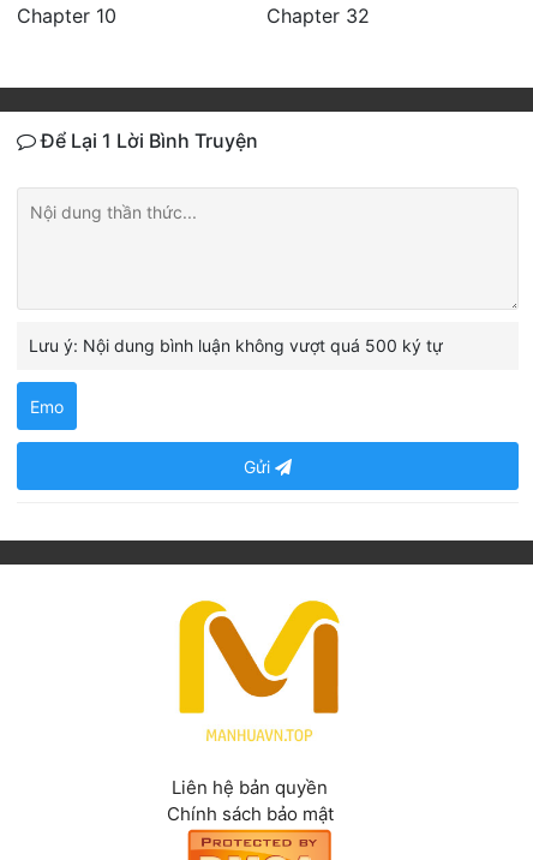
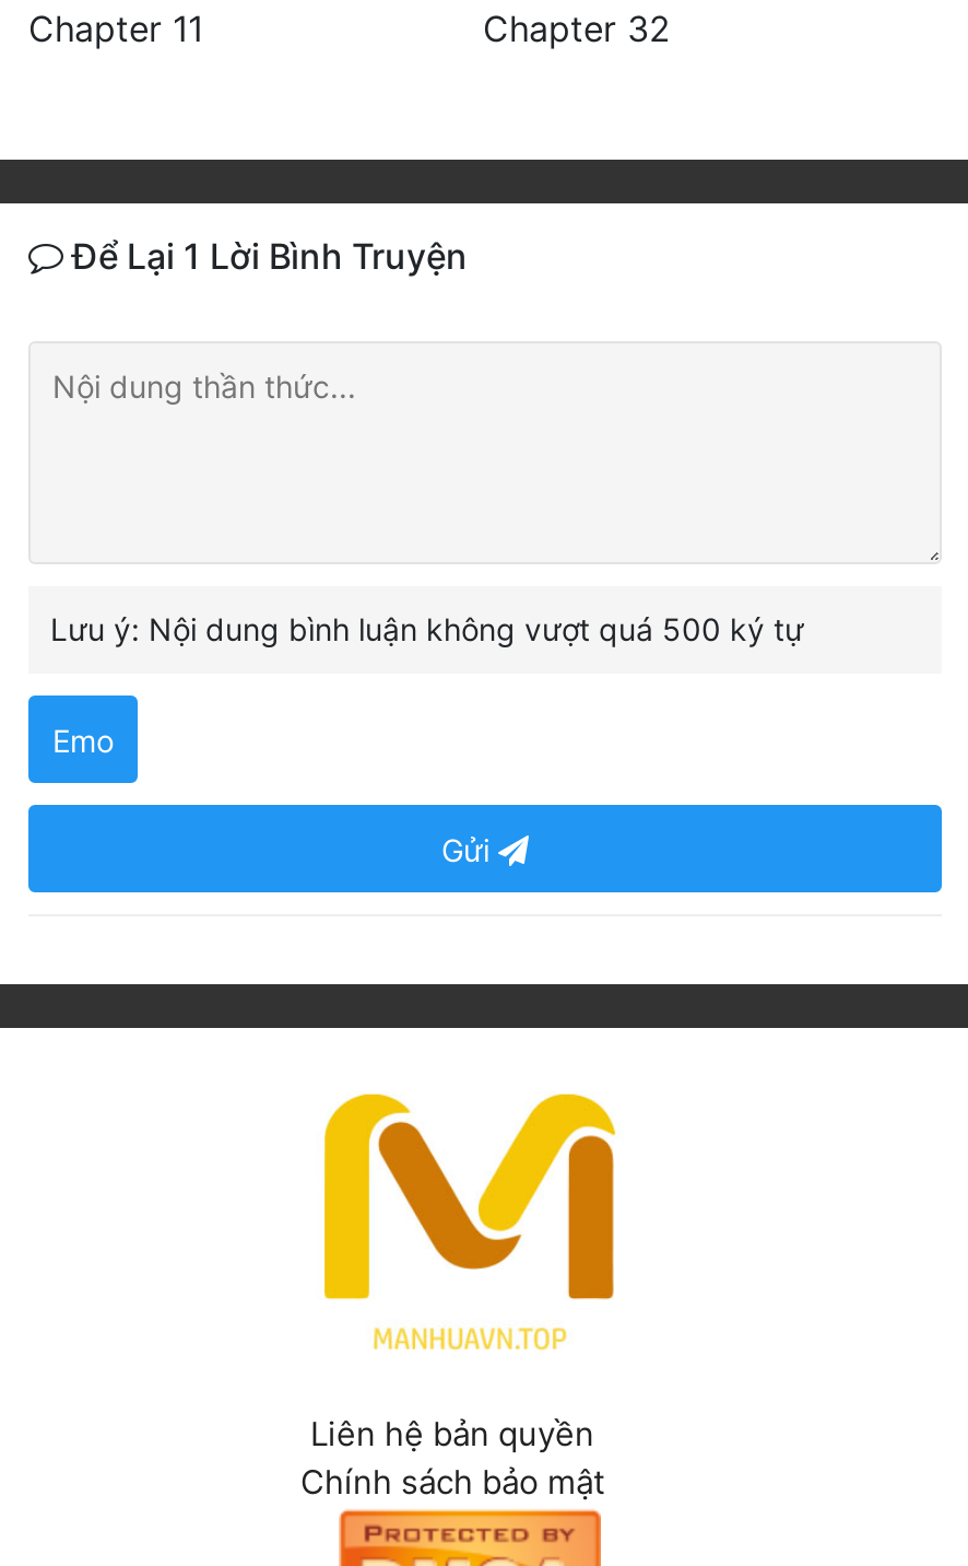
[17,3,116,27] Chapter 10 -> [28,6,203,49] Chapter 11

